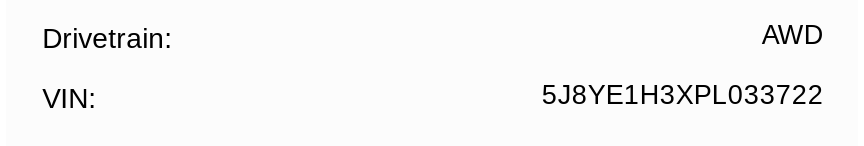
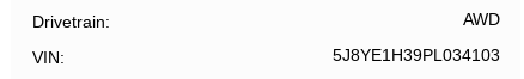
[542,80,824,110] 5J8YE1H3XPL033722 -> [332,47,500,65] 5J8YE1H39PL034103

